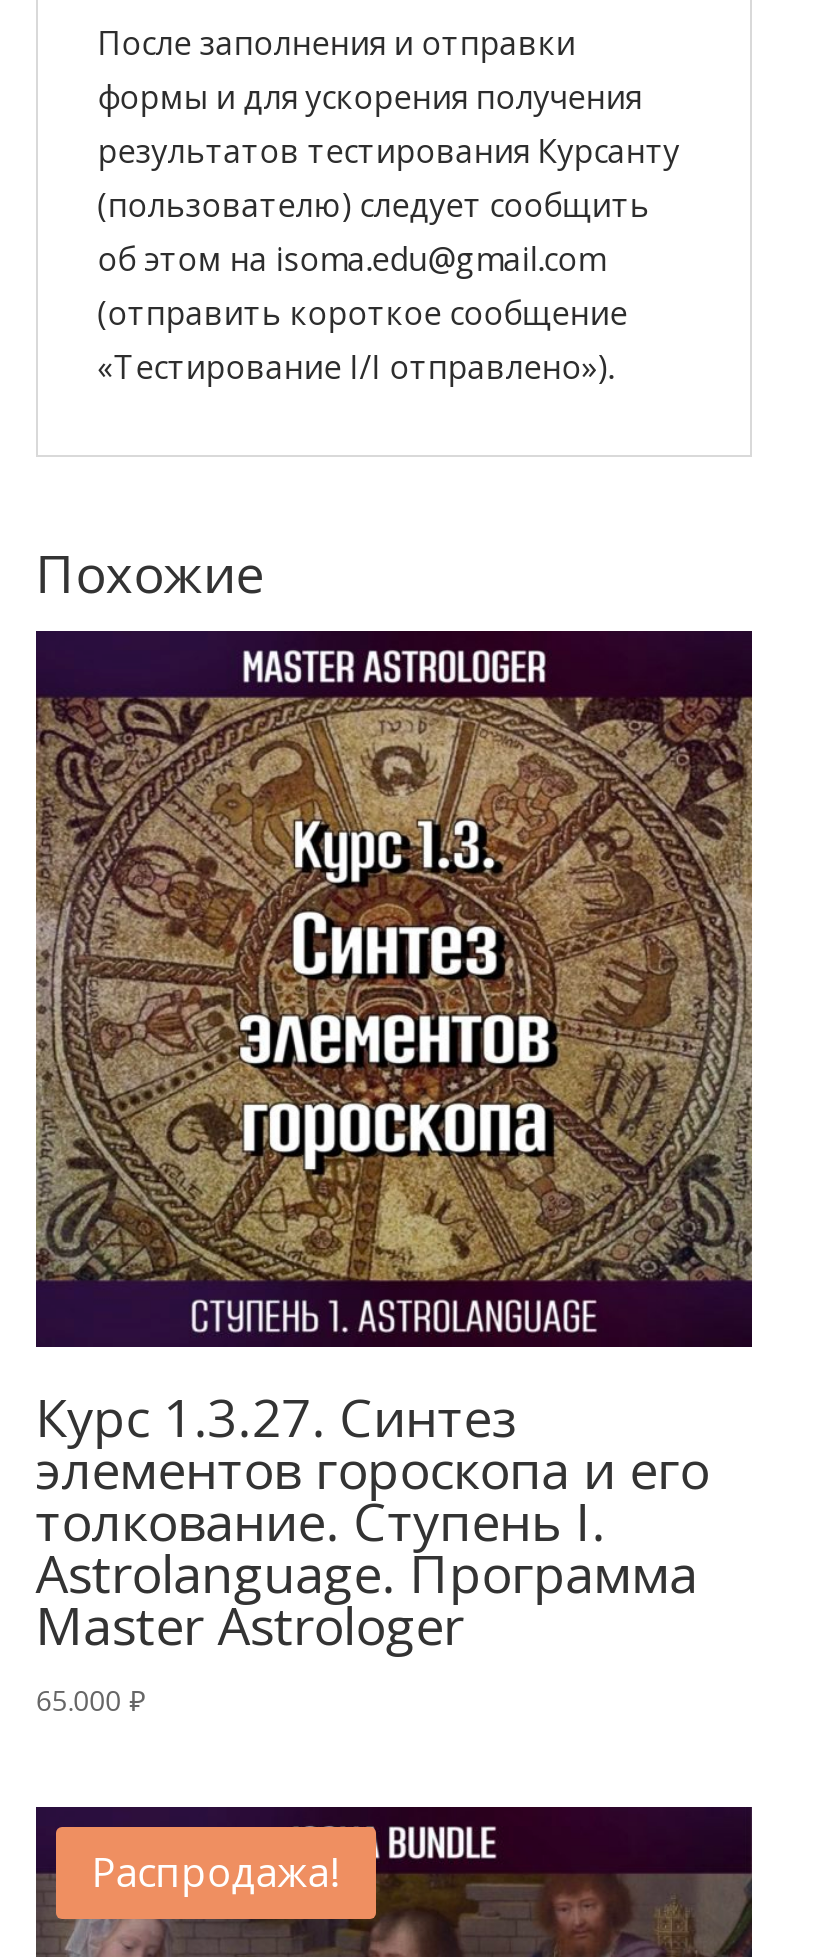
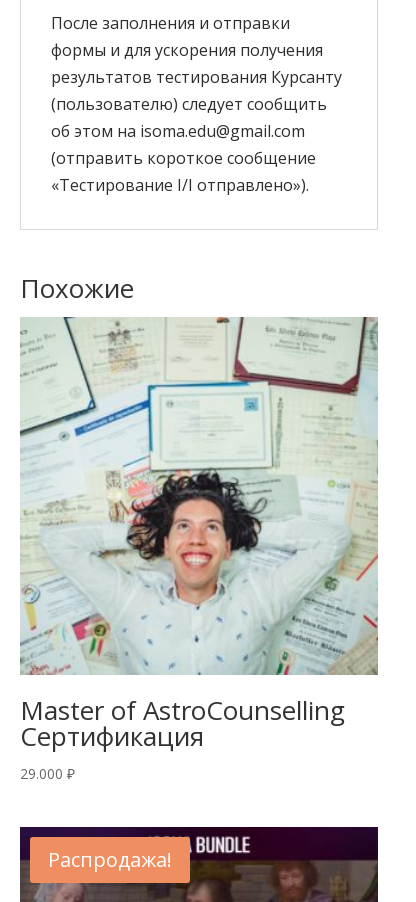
[34,629,752,1720] [image] | Курс 1.3.27. Синтез | элементов гороскопа и его | толкование. Ступень I. | Astrolanguage. Программа | Master Astrologer | 65.000 ₽ -> [20,316,378,783] [image] | Master of AstroCounselling | Сертификация | 29.000 ₽

